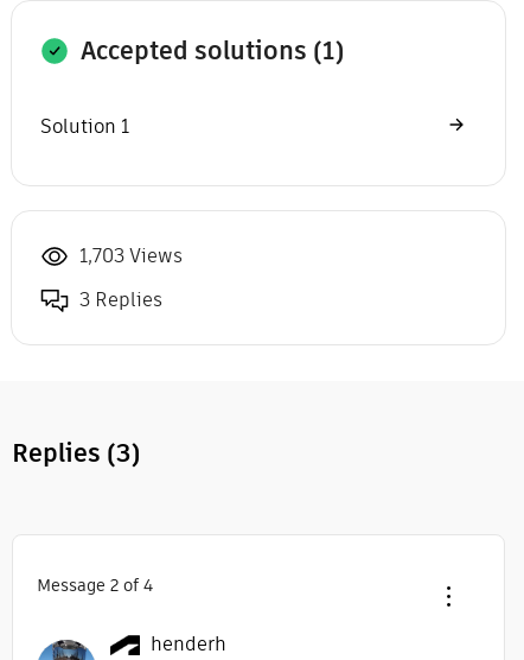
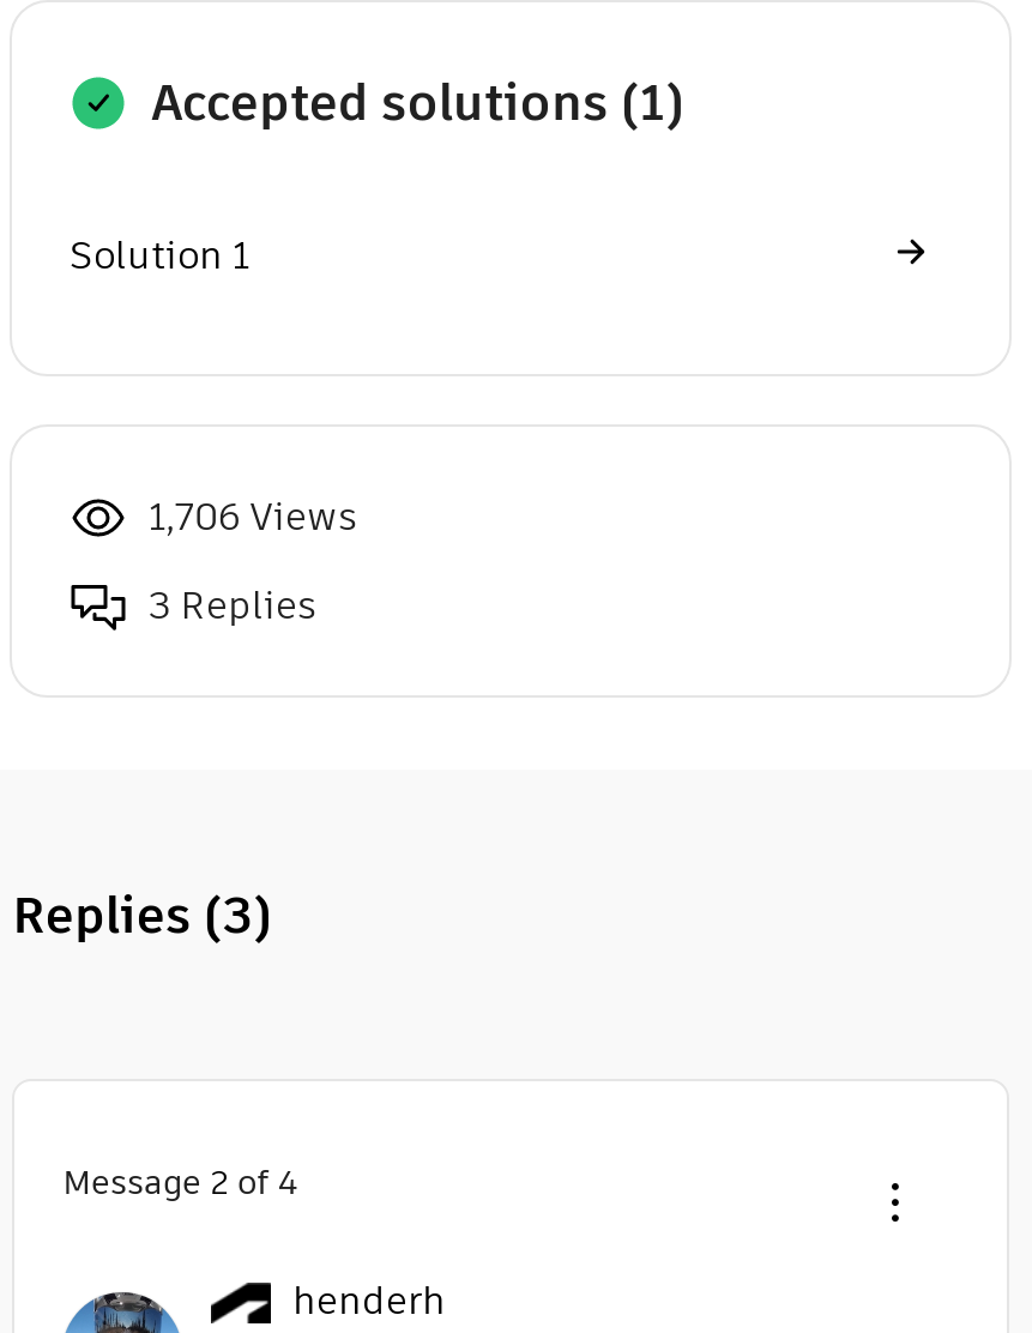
[75,242,183,269] 1,703 Views -> [139,489,357,544] 1,706 Views

